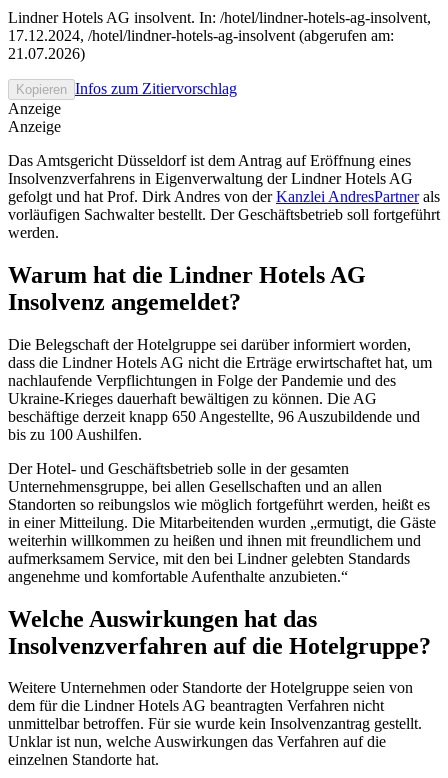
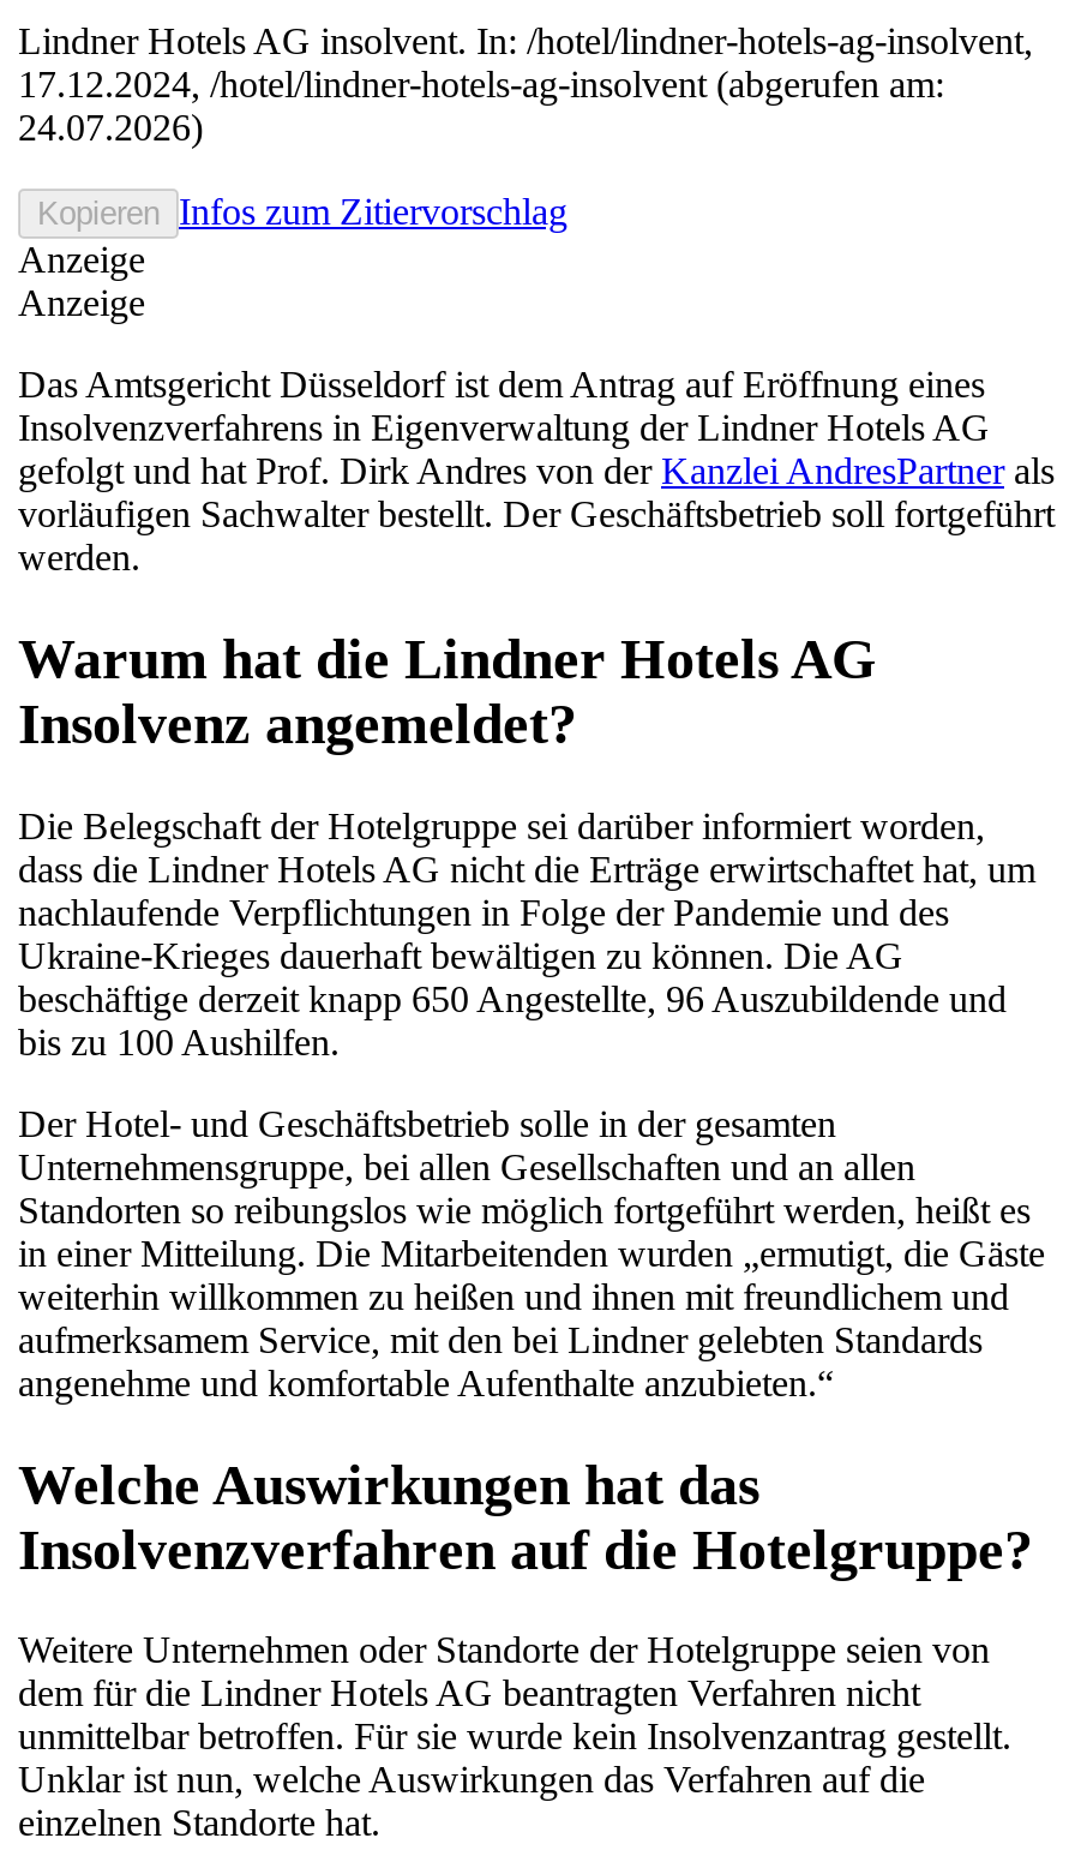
[8,45,85,62] 21.07.2026) -> [18,106,203,147] 24.07.2026)

